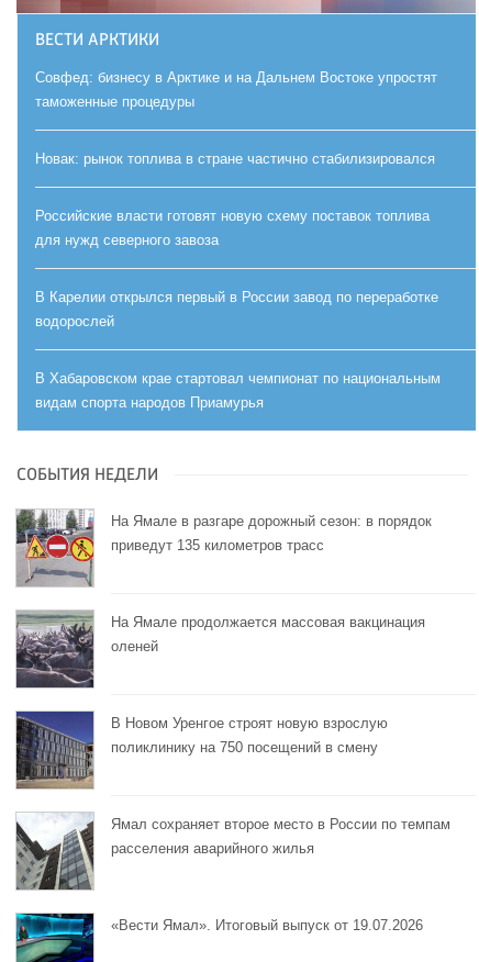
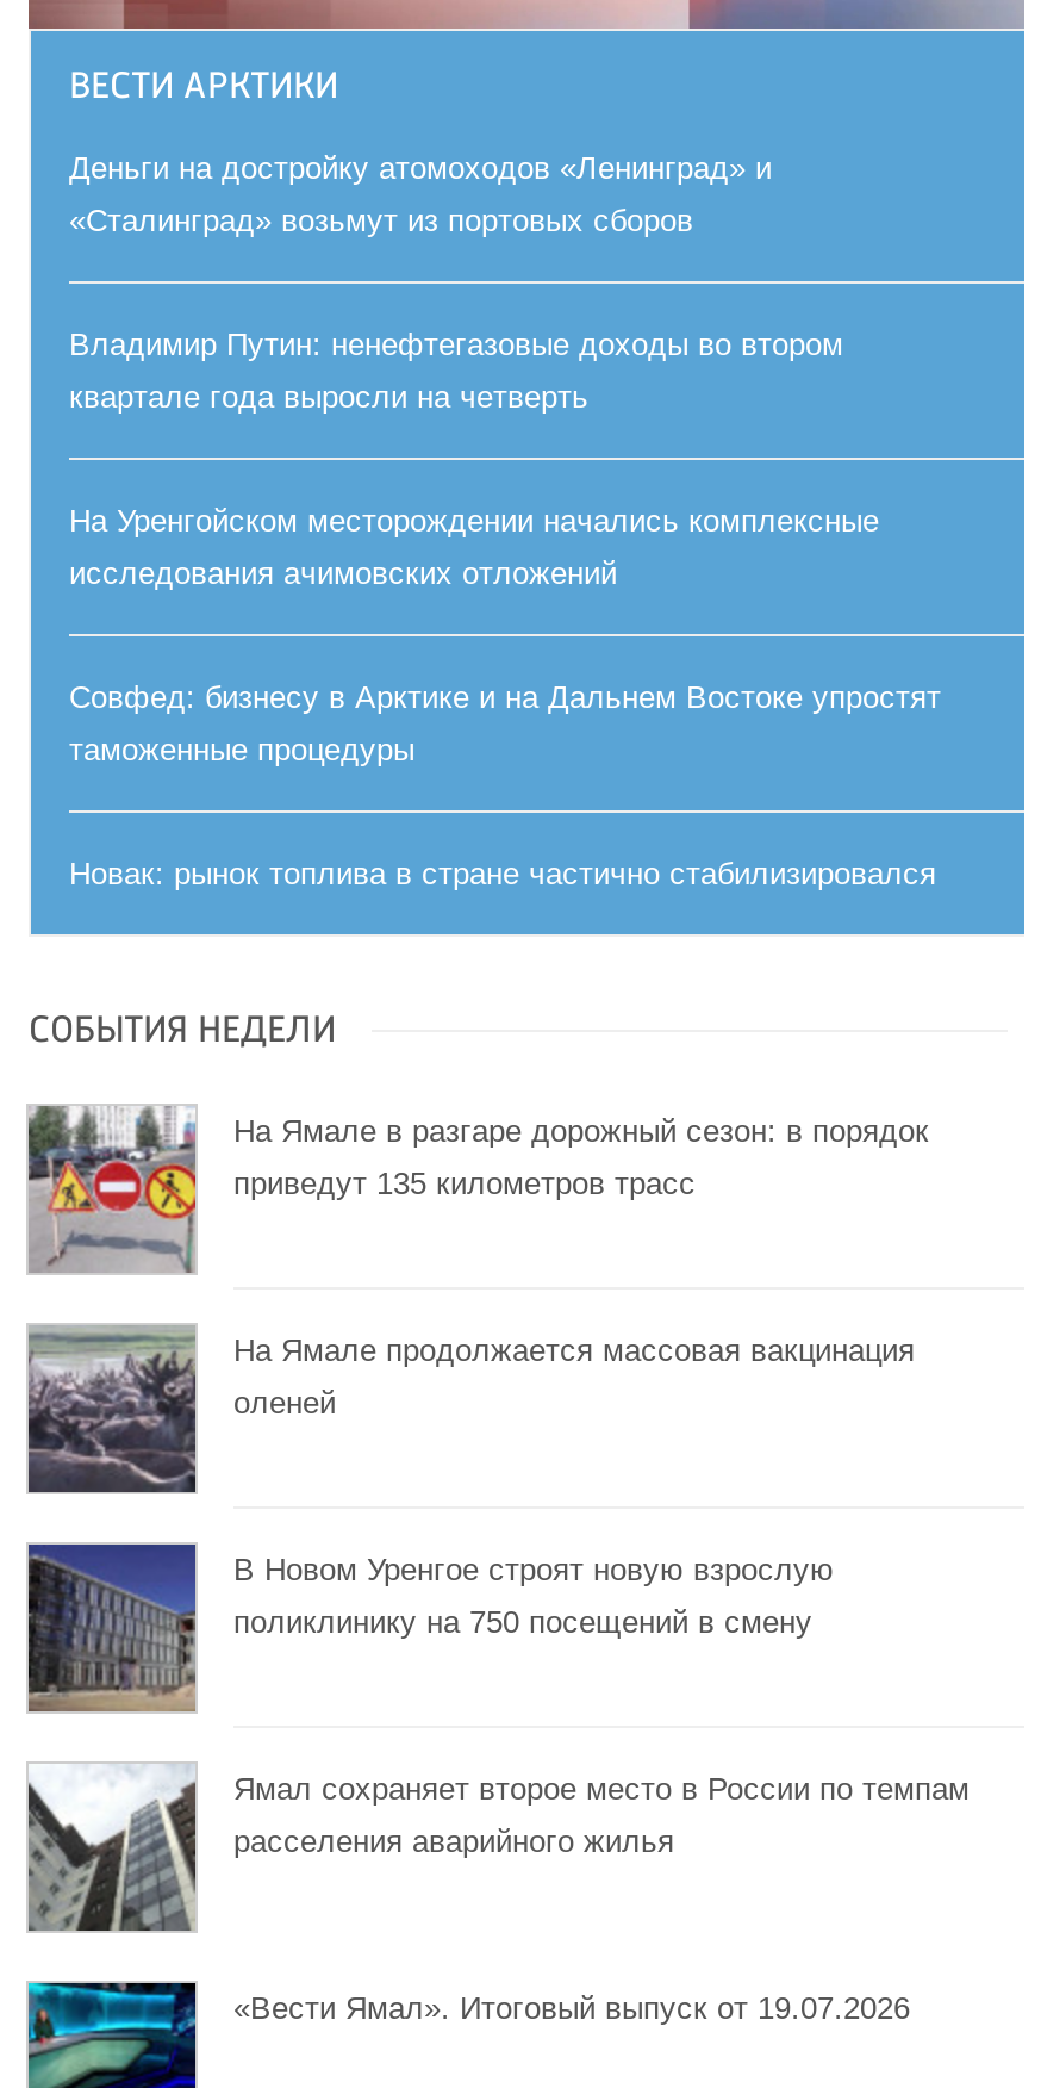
none -> [69,151,879,592] Деньги на достройку атомоходов «Ленинград» и | «Сталинград» возьмут из портовых сборов | Владимир Путин: ненефтегазовые доходы во втором | квартале года выросли на четверть | На Уренгойском месторождении начались комплексные | исследования ачимовских отложений
moved [35,70,437,167] -> [69,680,941,892]: Совфед: бизнесу в Арктике и на Дальнем Востоке упростят | таможенные процедуры | Новак: рынок топлива в стране частично стабилизировался
[35,208,441,411] Российские власти готовят новую схему поставок топлива | для нужд северного завоза | В Карелии открылся первый в России завод по переработке | водорослей | В Хабаровском крае стартовал чемпионат по национальным | видам спорта народов Приамурья -> none

